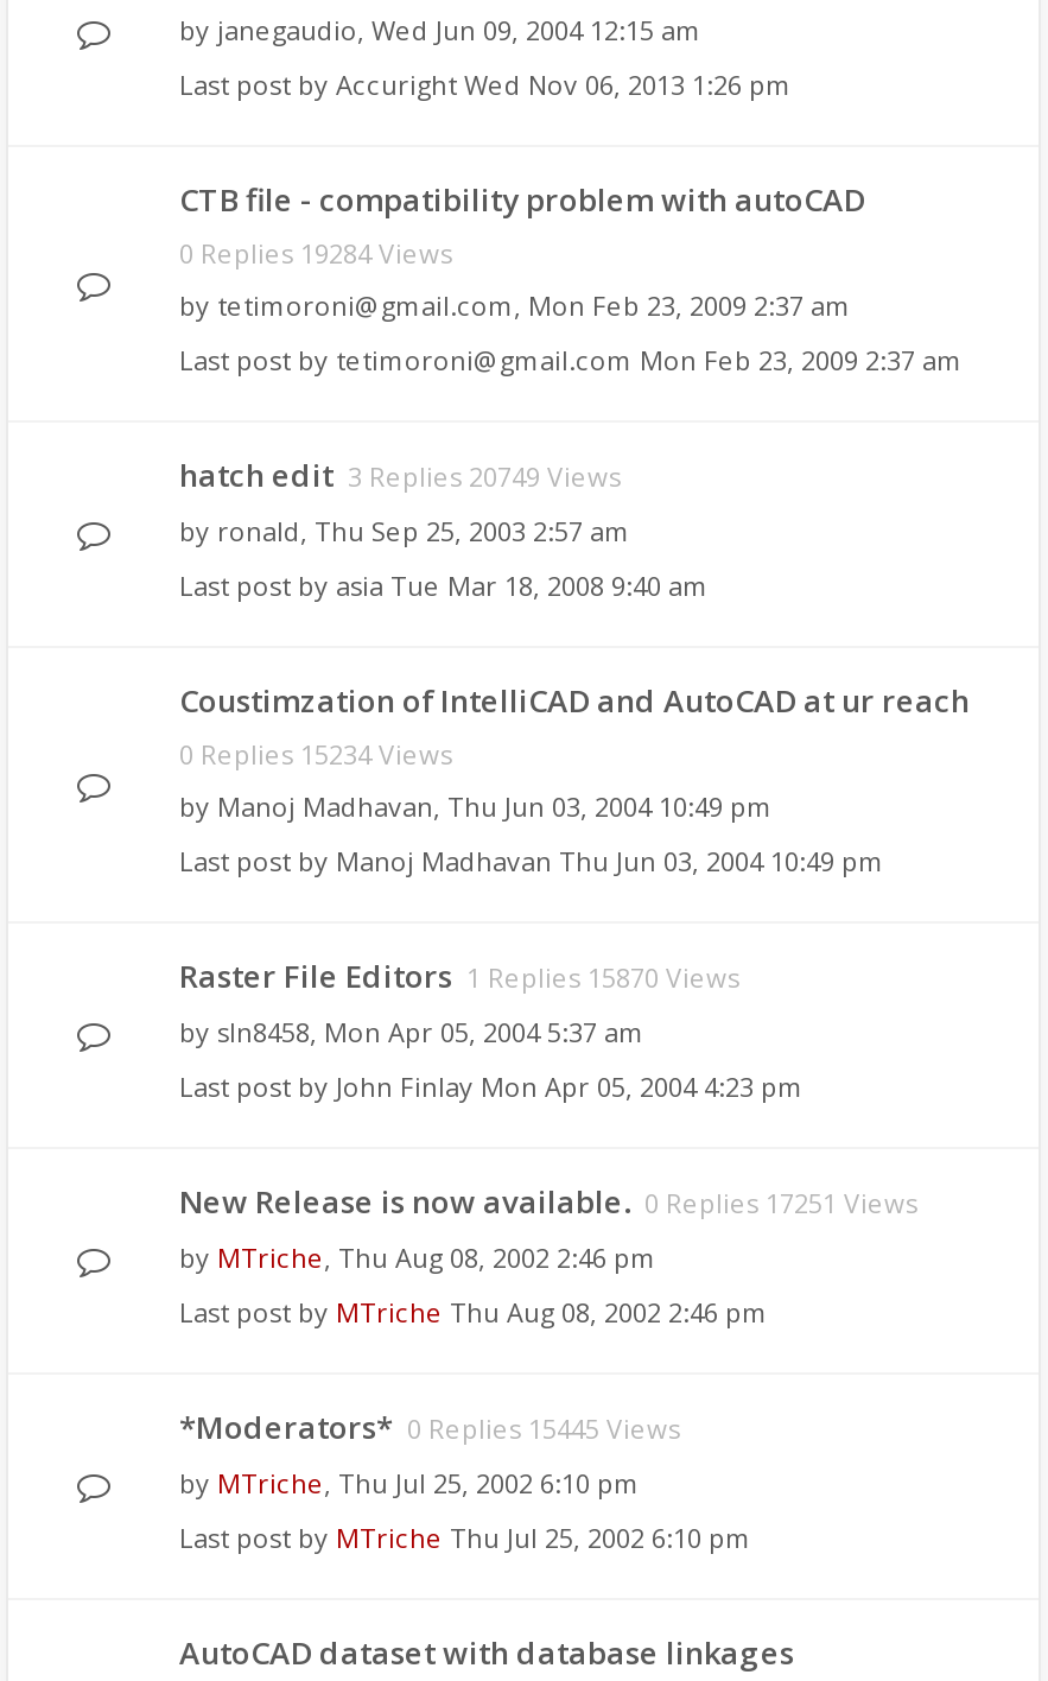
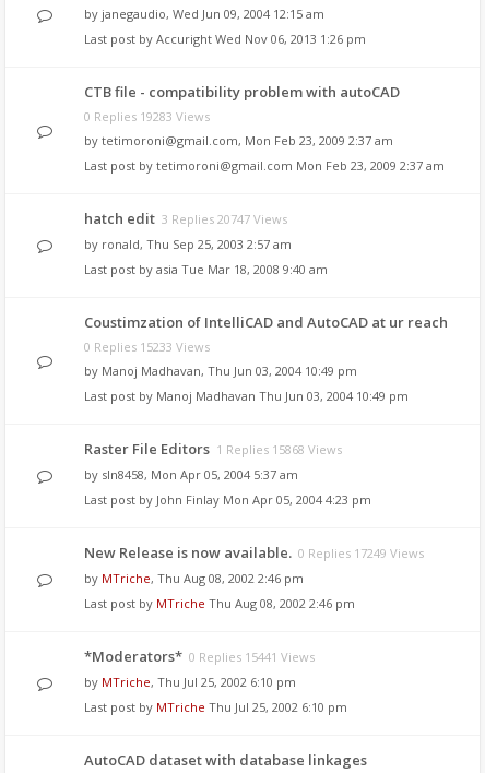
[179,235,452,271] 0 Replies 19284 Views -> [84,108,210,124] 0 Replies 19283 Views
[179,453,621,496] hatch edit 3 Replies 20749 Views -> [84,209,287,228] hatch edit 3 Replies 20747 Views
[179,736,452,772] 0 Replies 15234 Views -> [84,338,210,355] 0 Replies 15233 Views
[179,954,739,997] Raster File Editors 1 Replies 15870 Views -> [84,439,342,459] Raster File Editors 1 Replies 15868 Views
[179,1180,917,1223] New Release is now available. 0 Replies 17251 Views -> [84,543,424,562] New Release is now available. 0 Replies 17249 Views
[179,1406,680,1448] *Moderators* 0 Replies 15445 Views -> [84,646,315,666] *Moderators* 0 Replies 15441 Views

